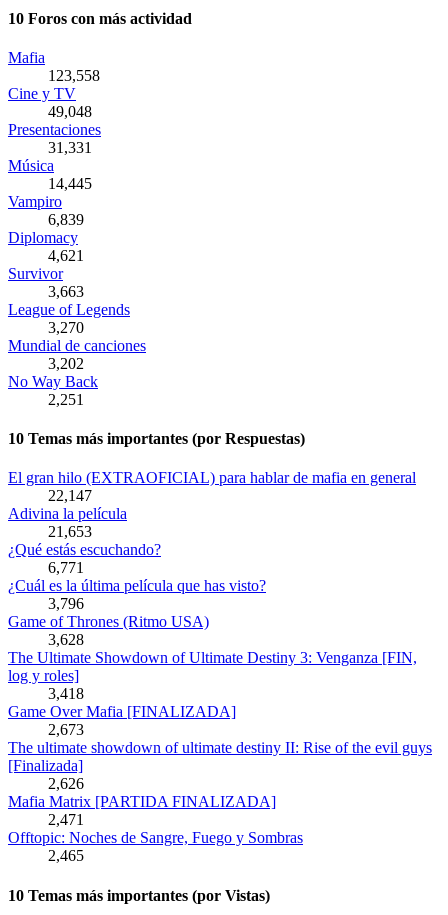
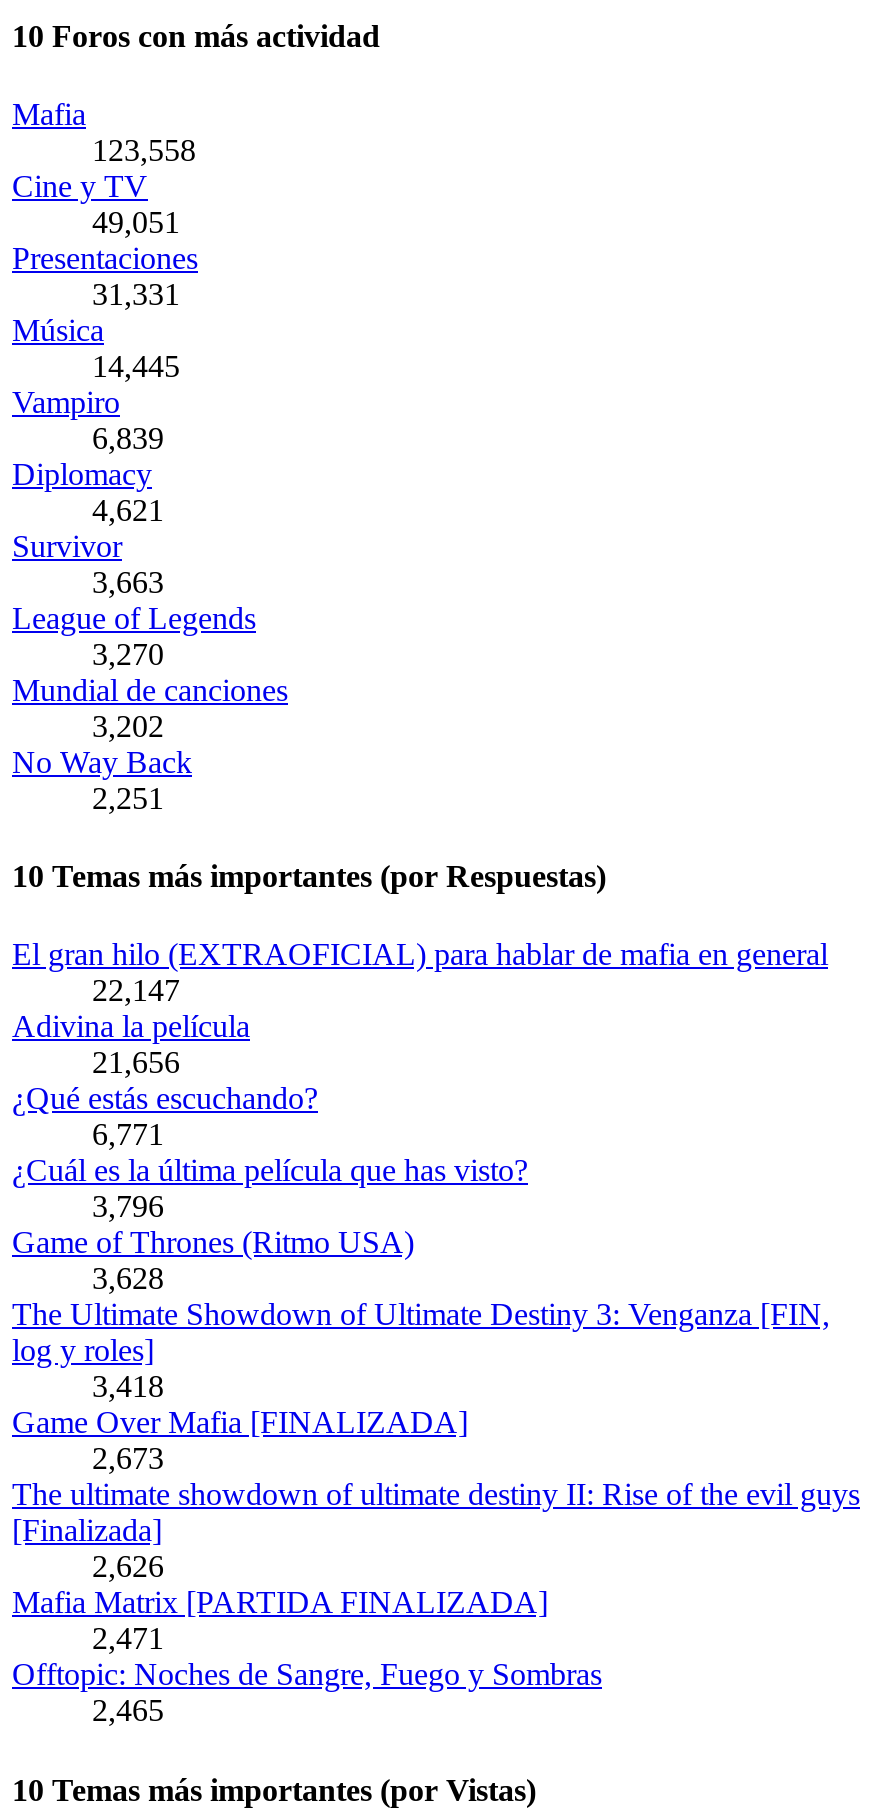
[48,103,92,120] 49,048 -> [92,205,180,239] 49,051
[48,523,92,540] 21,653 -> [92,1046,180,1080] 21,656

